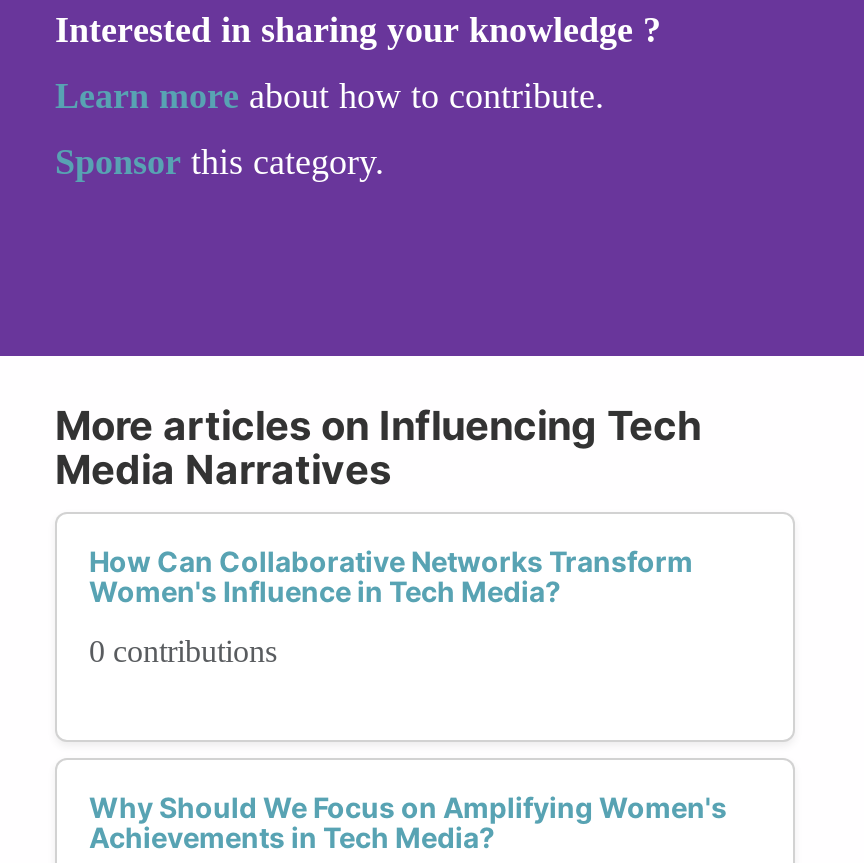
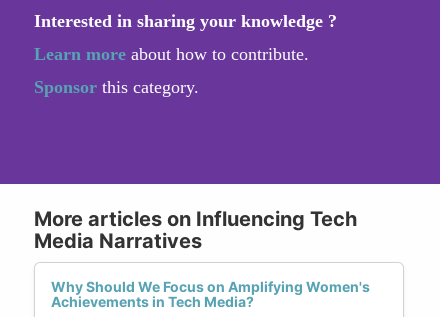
[89,544,693,668] How Can Collaborative Networks Transform | Women's Influence in Tech Media? | 0 contributions -> none

